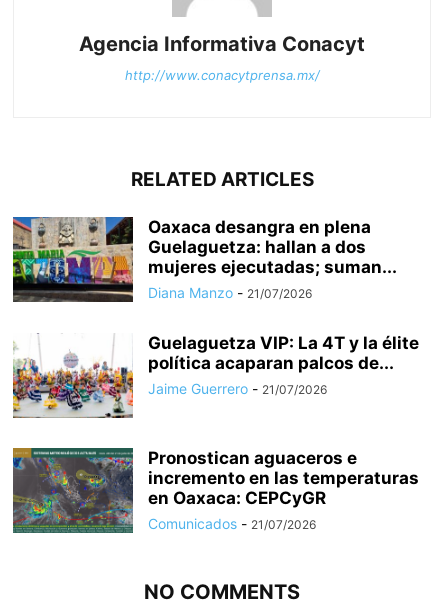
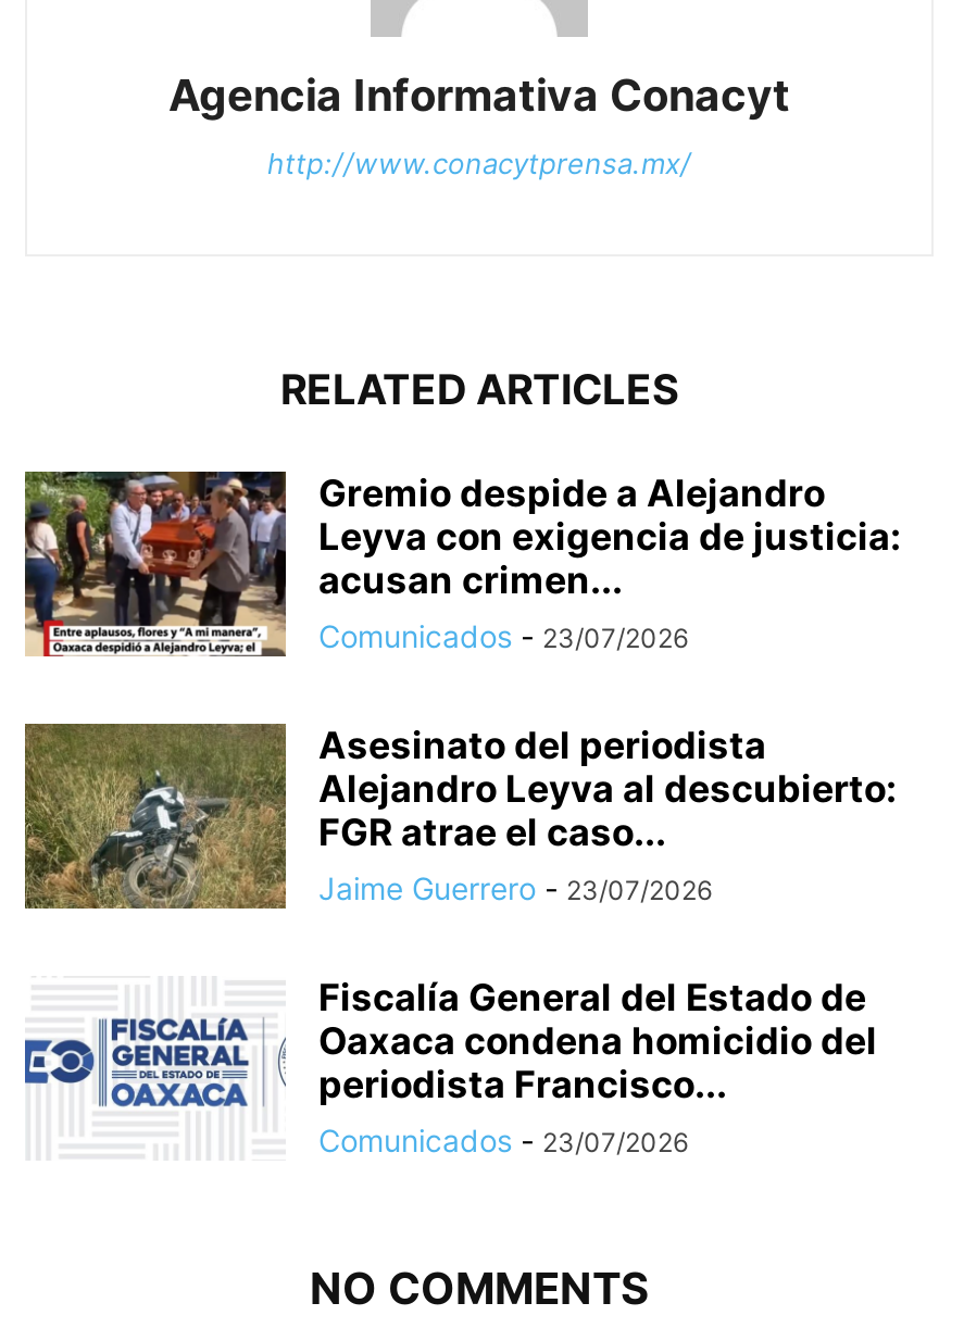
[12,216,397,303] [image] | Oaxaca desangra en plena | Guelaguetza: hallan a dos | mujeres ejecutadas; suman... | Diana Manzo - 21/07/2026 -> [23,469,901,659] [image] | Gremio despide a Alejandro | Leyva con exigencia de justicia: | acusan crimen... | Comunicados - 23/07/2026
[12,333,419,419] [image] | Guelaguetza VIP: La 4T y la élite | política acaparan palcos de... | Jaime Guerrero - 21/07/2026 -> [23,722,897,911] [image] | Asesinato del periodista | Alejandro Leyva al descubierto: | FGR atrae el caso... | Jaime Guerrero - 23/07/2026
[12,447,419,534] [image] | Pronostican aguaceros e | incremento en las temperaturas | en Oaxaca: CEPCyGR | Comunicados - 21/07/2026 -> [23,975,877,1158] [image] | Fiscalía General del Estado de | Oaxaca condena homicidio del | periodista Francisco... | Comunicados - 23/07/2026

